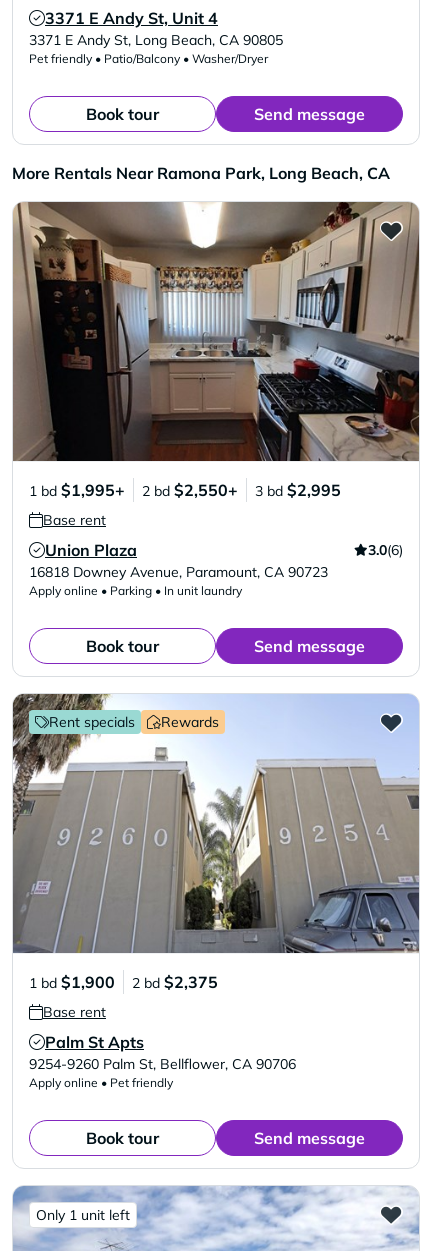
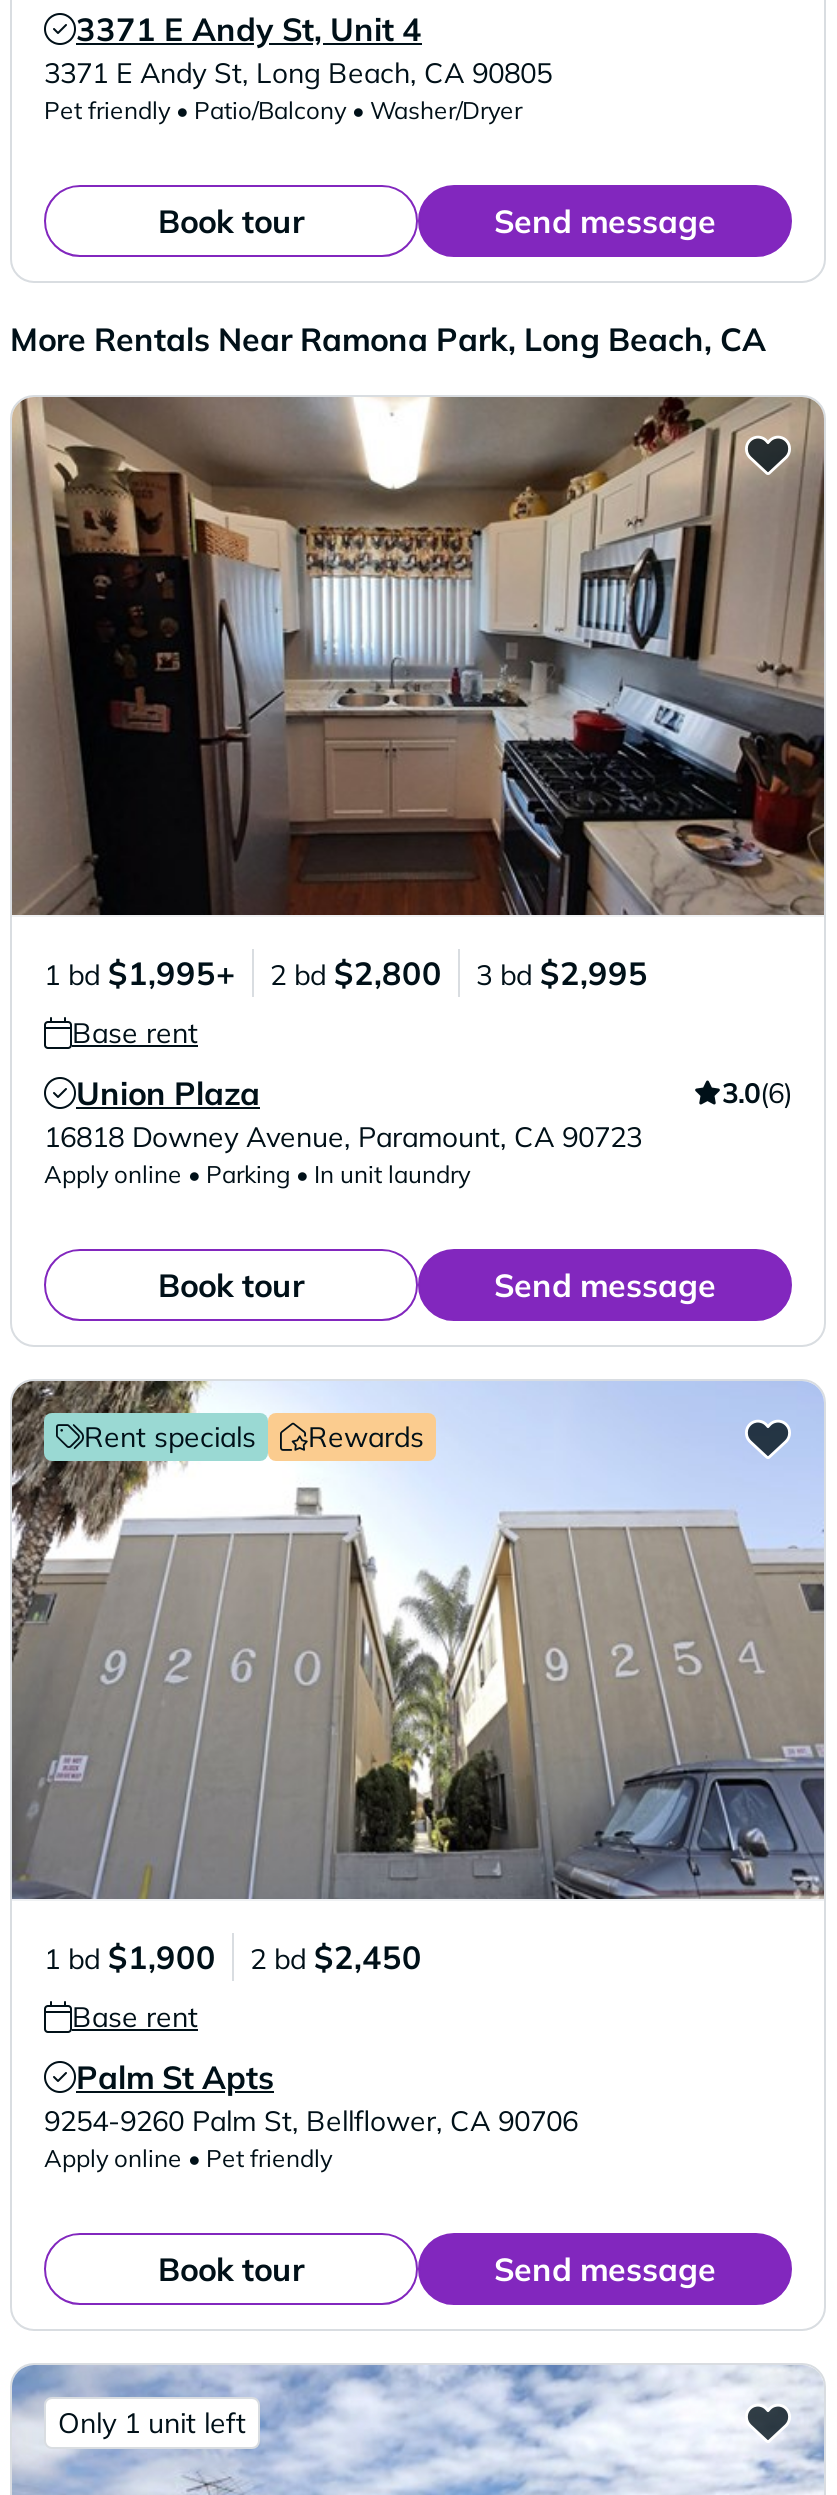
[29,480,341,500] 1 bd $1,995+ 2 bd $2,550+ 3 bd $2,995 -> [44,953,648,993] 1 bd $1,995+ 2 bd $2,800 3 bd $2,995
[29,972,218,992] 1 bd $1,900 2 bd $2,375 -> [44,1937,422,1977] 1 bd $1,900 2 bd $2,450

